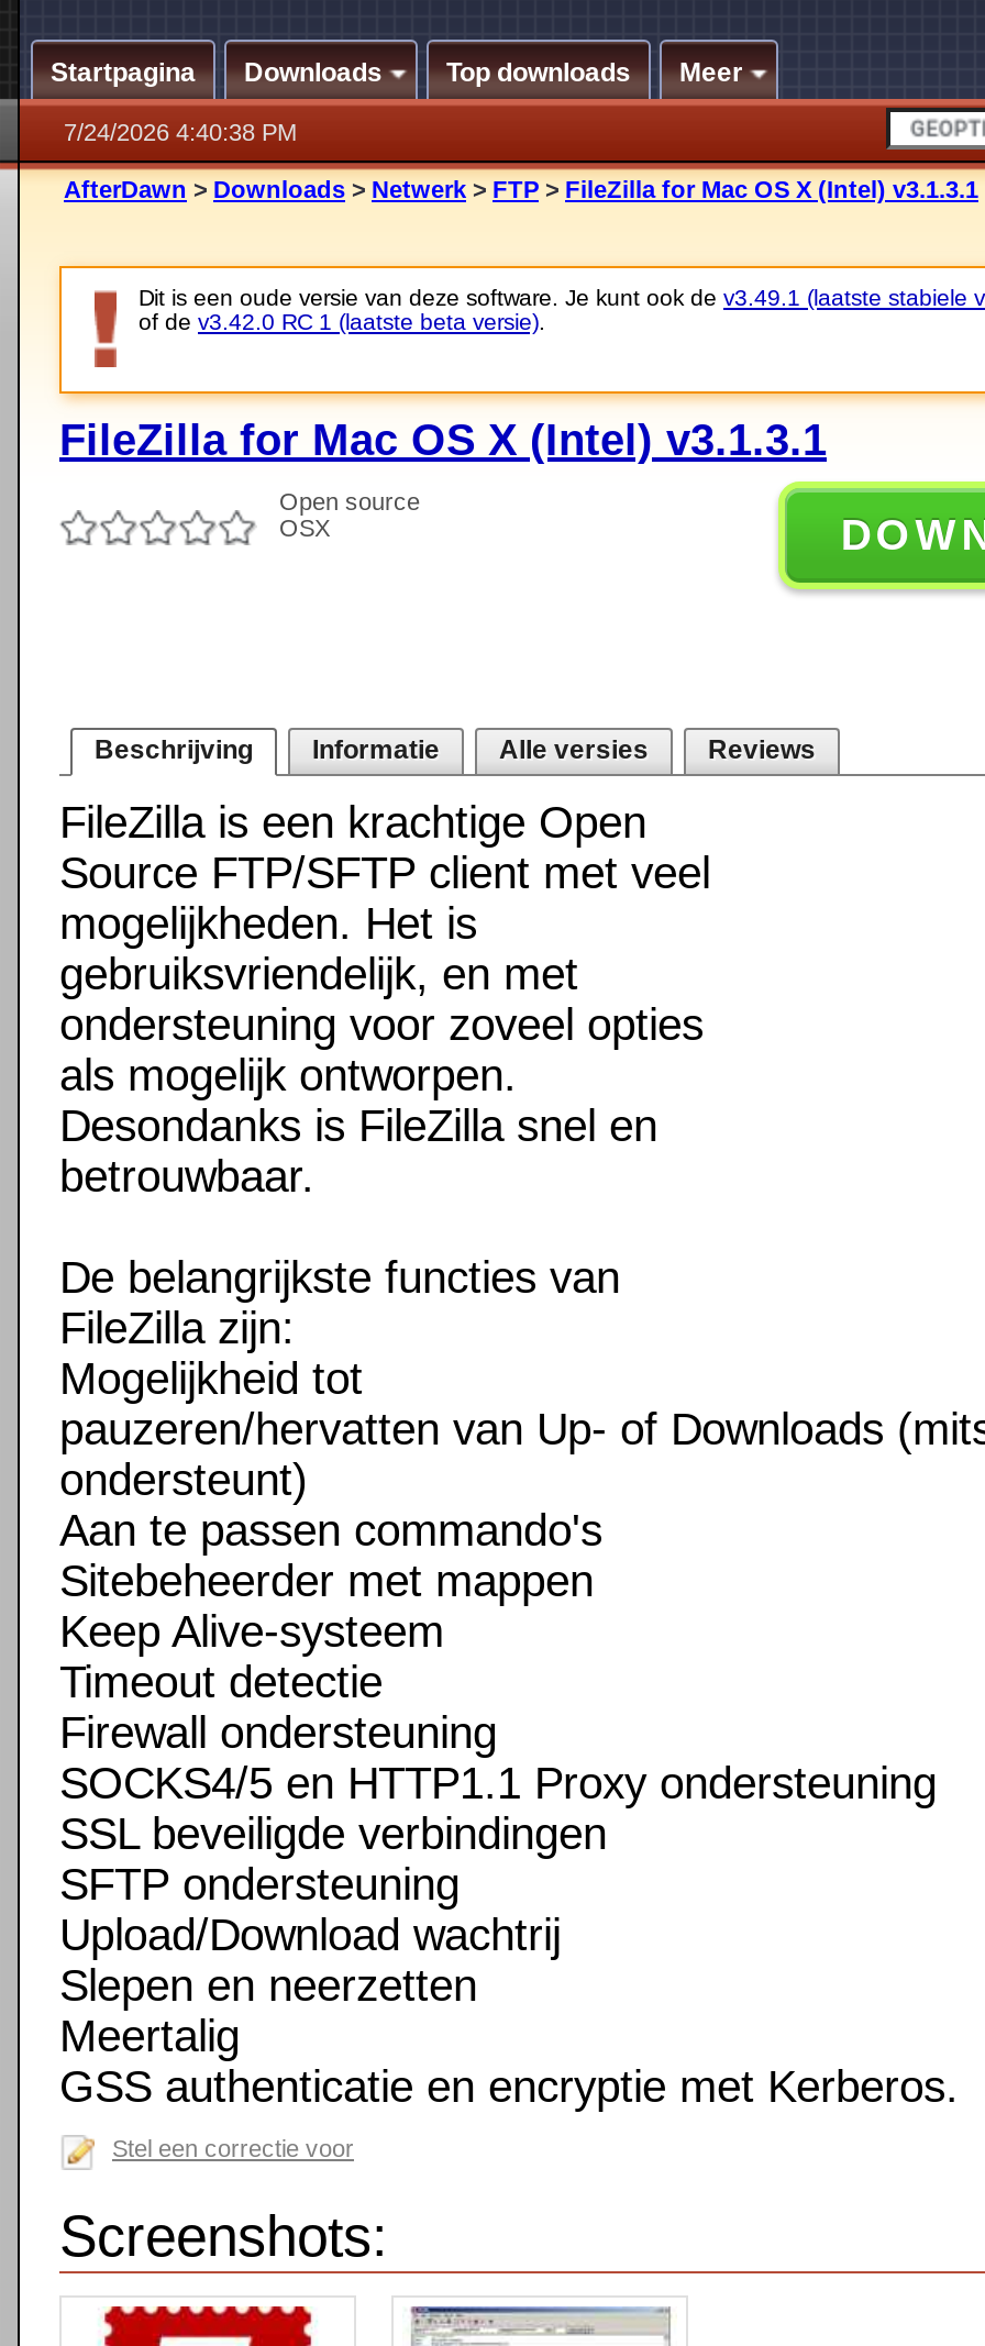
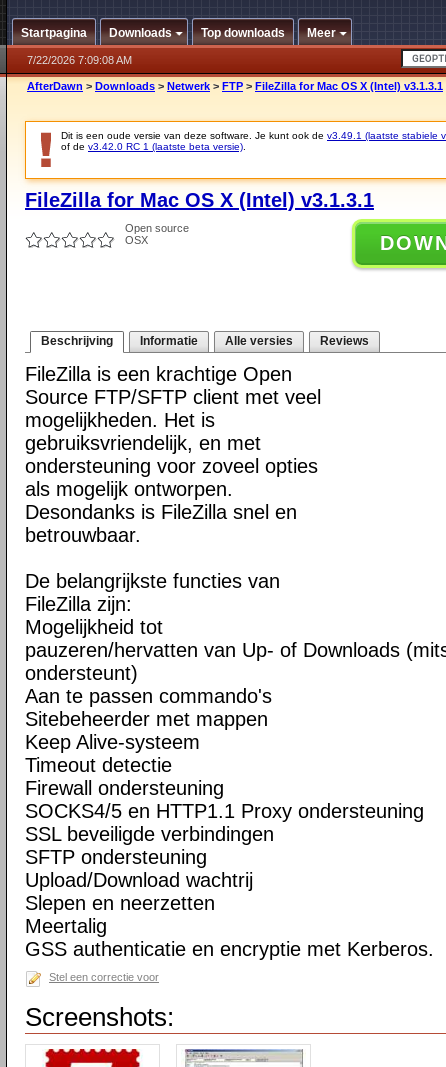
[64,119,297,145] 7/24/2026 4:40:38 PM -> [27,54,132,66] 7/22/2026 7:09:08 AM

